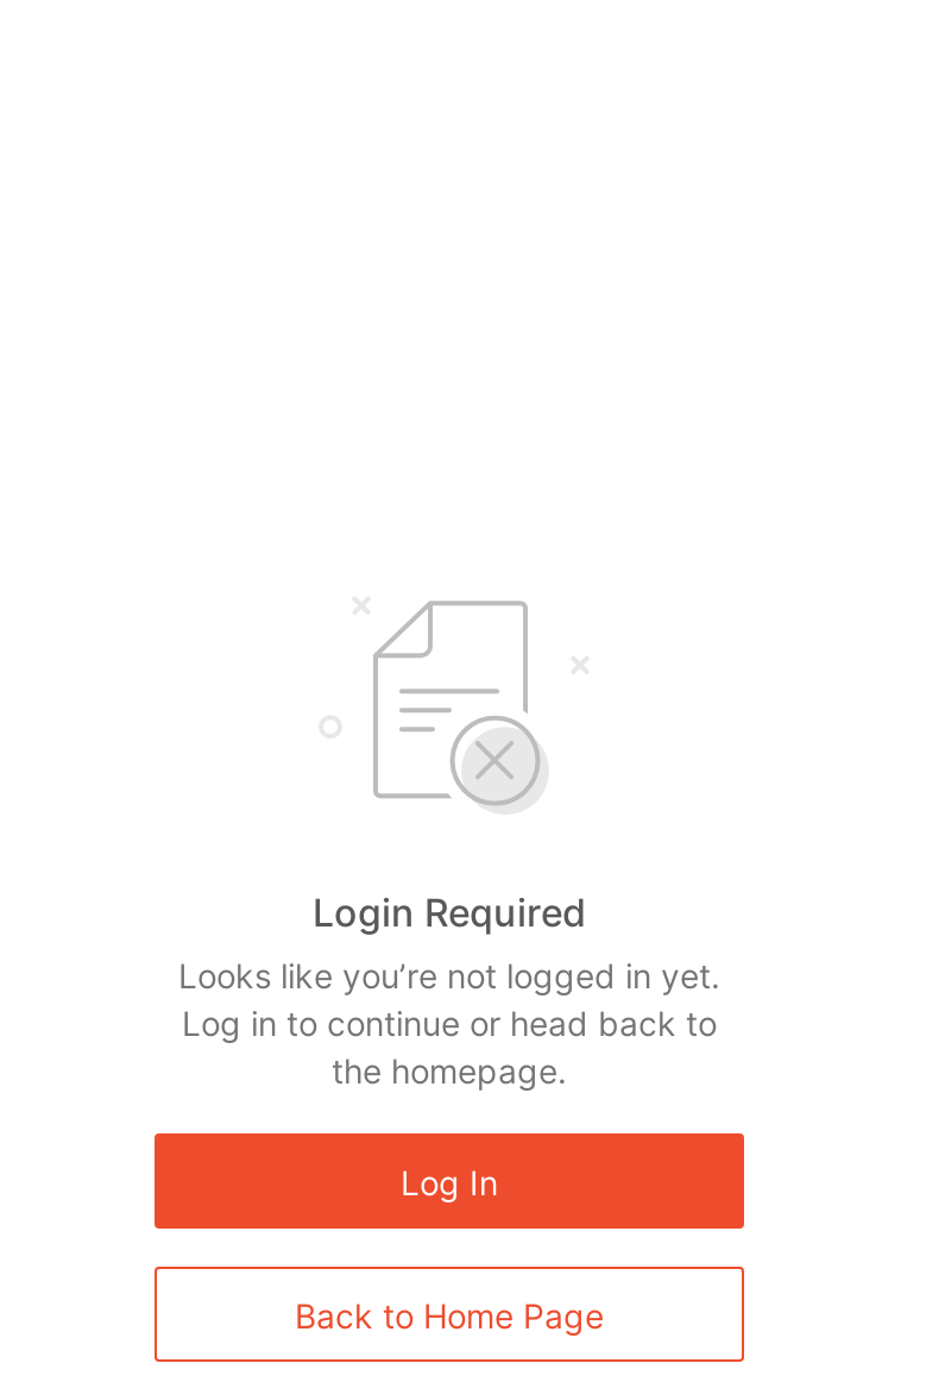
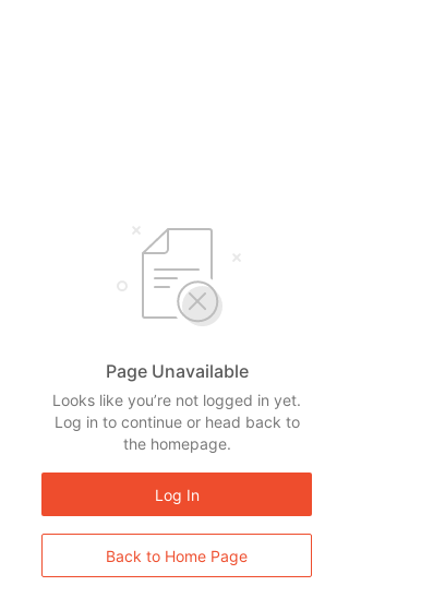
[313,888,586,936] Login Required -> [105,360,248,382] Page Unavailable

